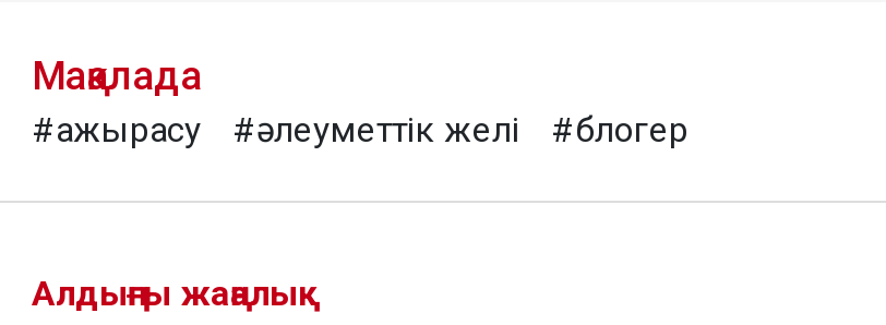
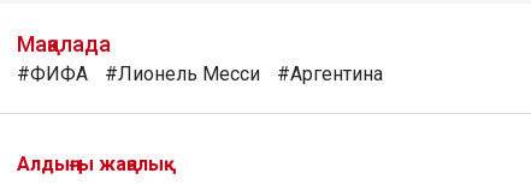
[32,109,689,151] #ажырасу | #әлеуметтік желі | #блогер -> [17,62,383,85] #ФИФА | #Лионель Месси | #Аргентина

